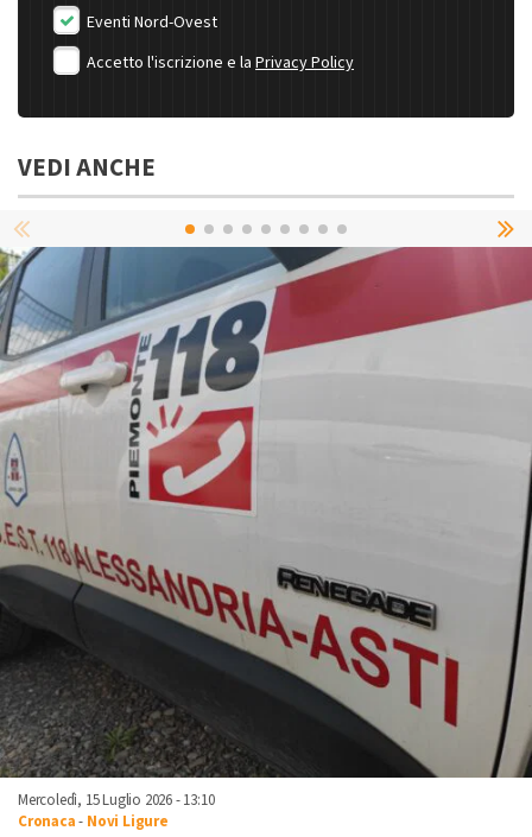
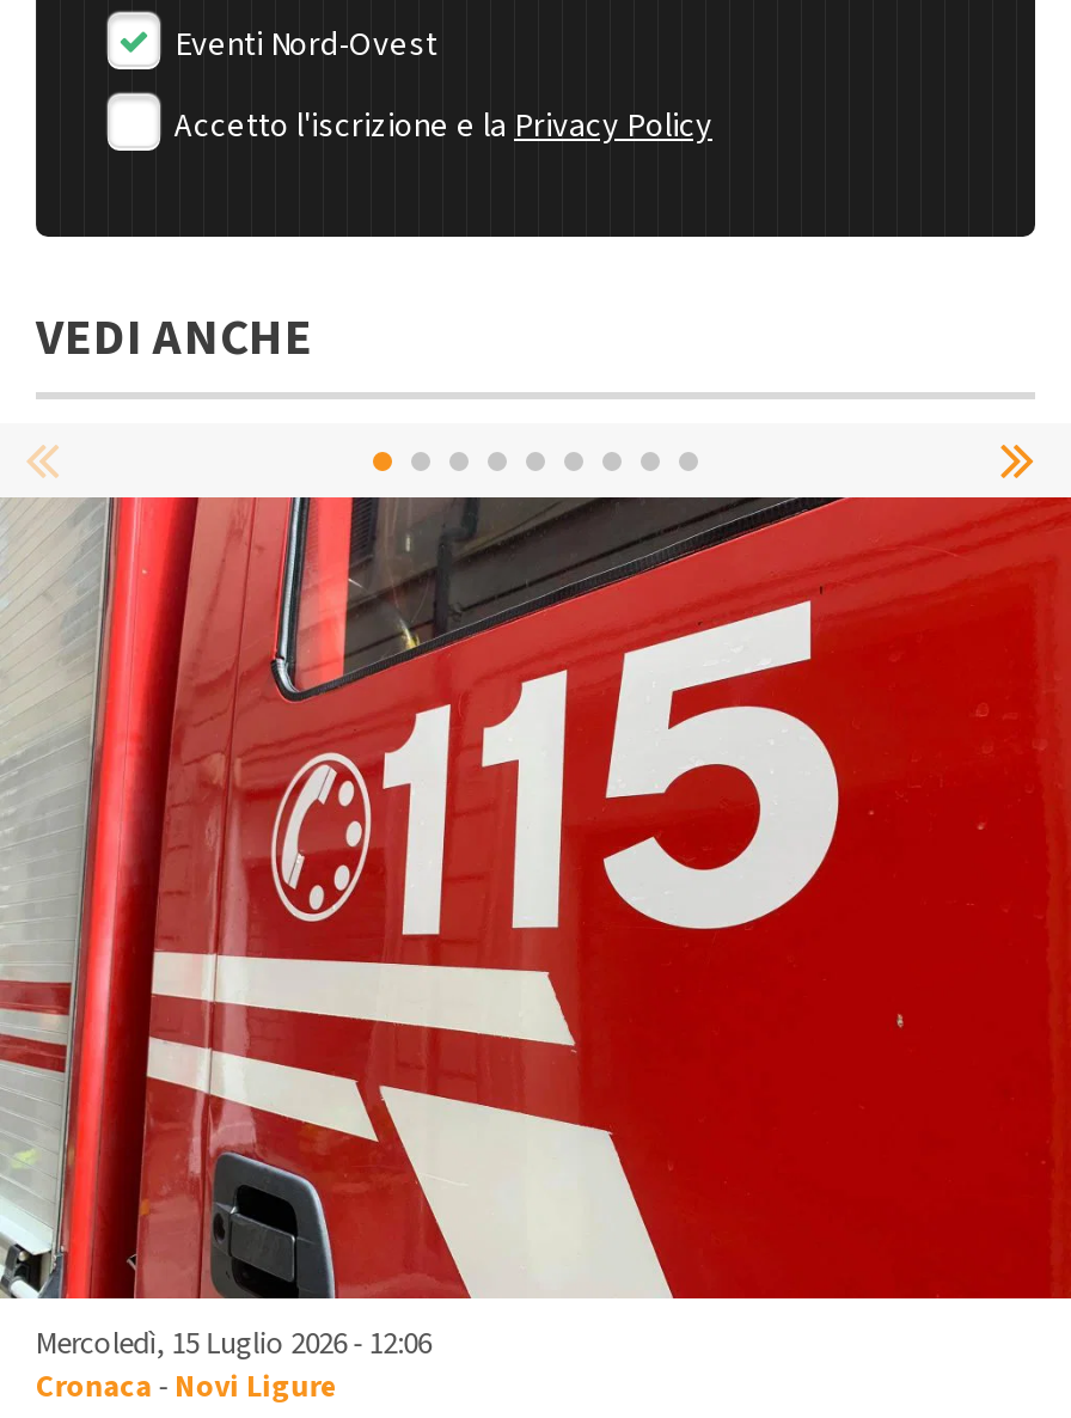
[4,246,528,811] [image] | Mercoledì, 15 Luglio 2026 - 13:10 -> [7,495,1064,1365] [image] | Mercoledì, 15 Luglio 2026 - 12:06

